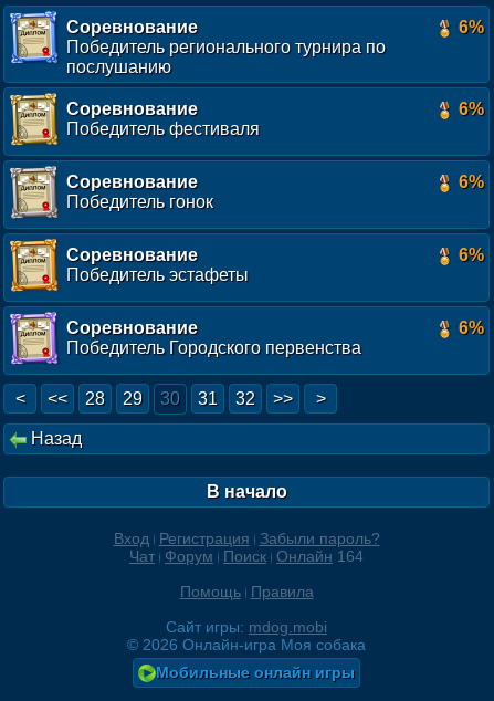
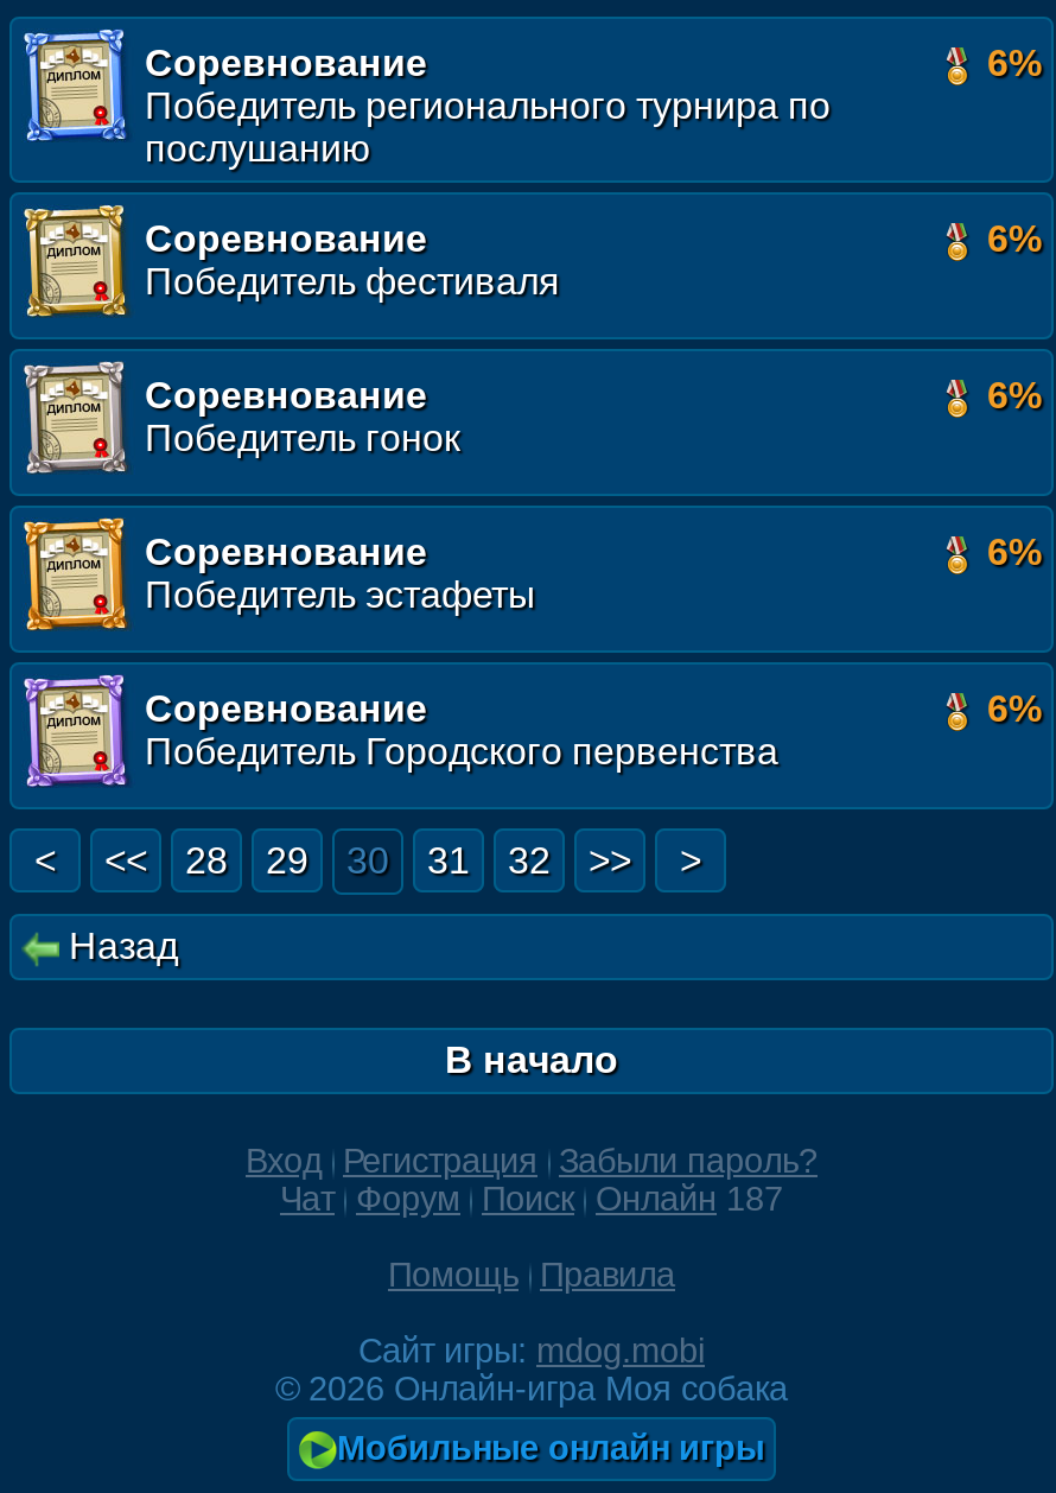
[129,547,364,565] Чат Форум Поиск Онлайн 164 -> [280,1180,783,1218] Чат Форум Поиск Онлайн 187

